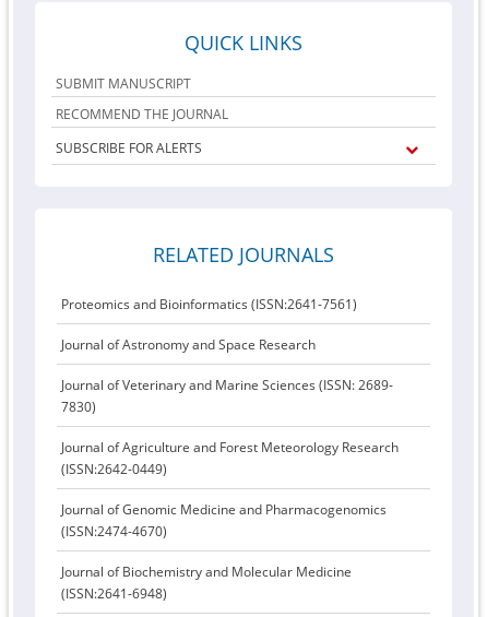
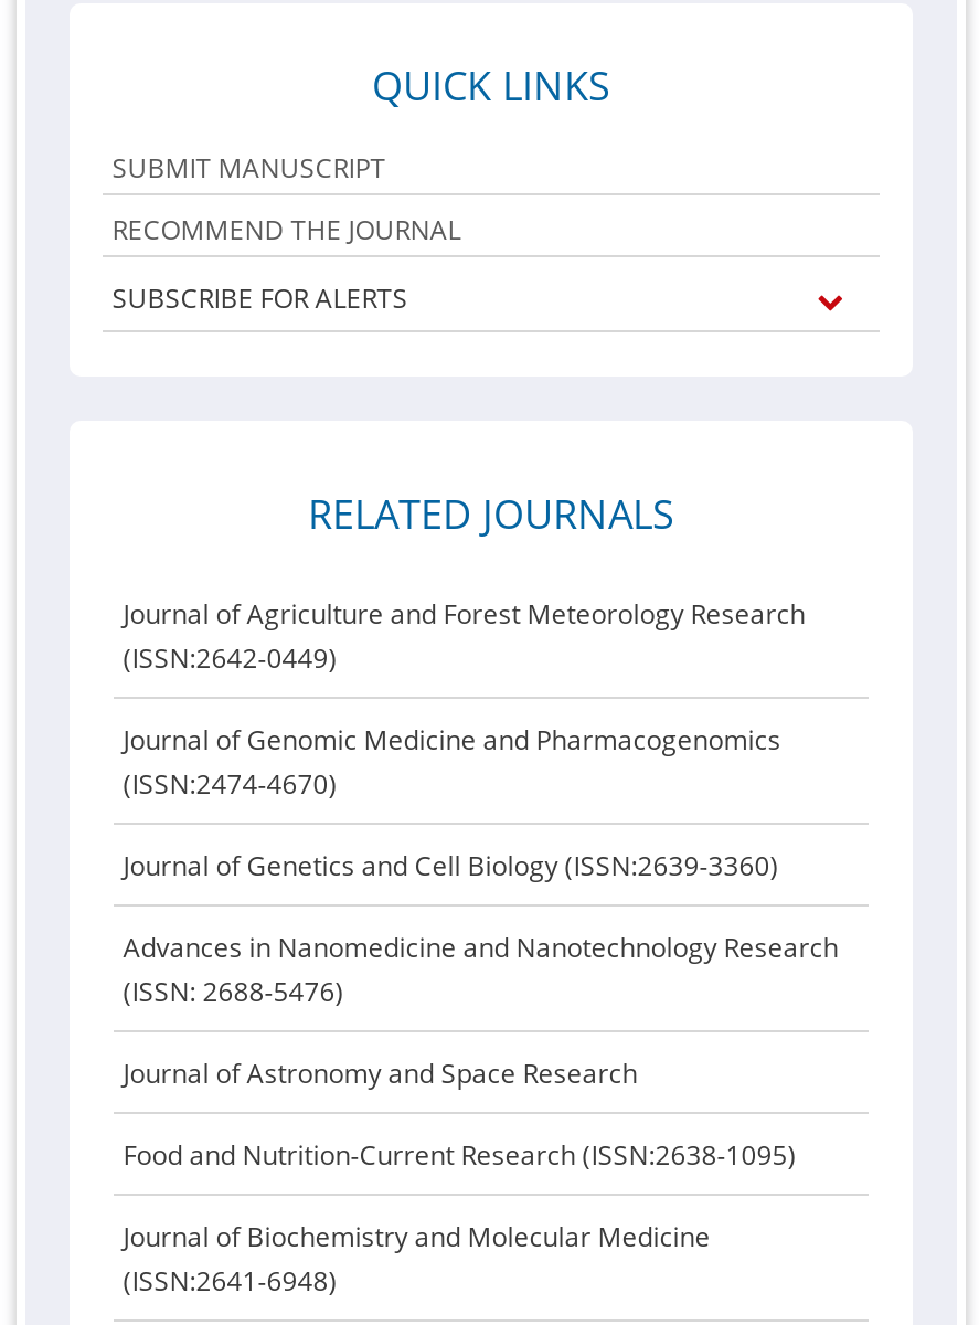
[61,295,393,416] Proteomics and Bioinformatics (ISSN:2641-7561) | Journal of Veterinary and Marine Sciences (ISSN: 2689- | 7830) -> none
moved [61,335,316,354] -> [123,1054,637,1092]: Journal of Astronomy and Space Research
moved [61,438,399,541] -> [123,595,805,803]: Journal of Agriculture and Forest Meteorology Research | (ISSN:2642-0449) | Journal of Genomic Medicine and Pharmacogenomics | (ISSN:2474-4670)
none -> [123,847,838,1174] Journal of Genetics and Cell Biology (ISSN:2639-3360) | Advances in Nanomedicine and Nanotechnology Research | (ISSN: 2688-5476) | Food and Nutrition-Current Research (ISSN:2638-1095)

